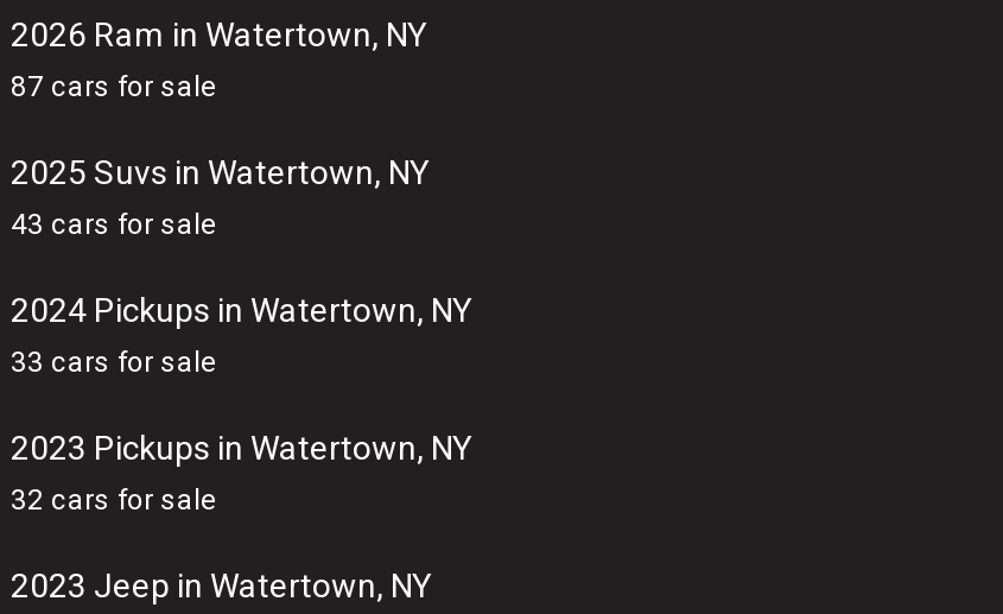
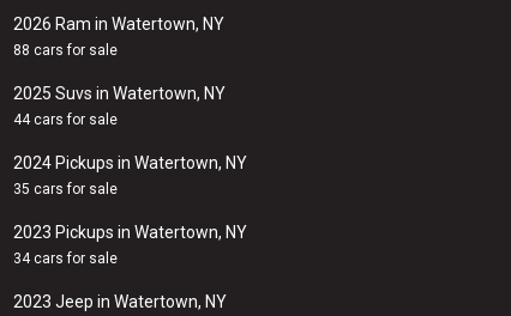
[11,70,217,103] 87 cars for sale -> [13,42,118,59] 88 cars for sale
[11,208,217,241] 43 cars for sale -> [13,111,118,128] 44 cars for sale
[11,346,217,379] 33 cars for sale -> [13,181,118,197] 35 cars for sale
[11,483,217,517] 32 cars for sale -> [13,250,118,267] 34 cars for sale

